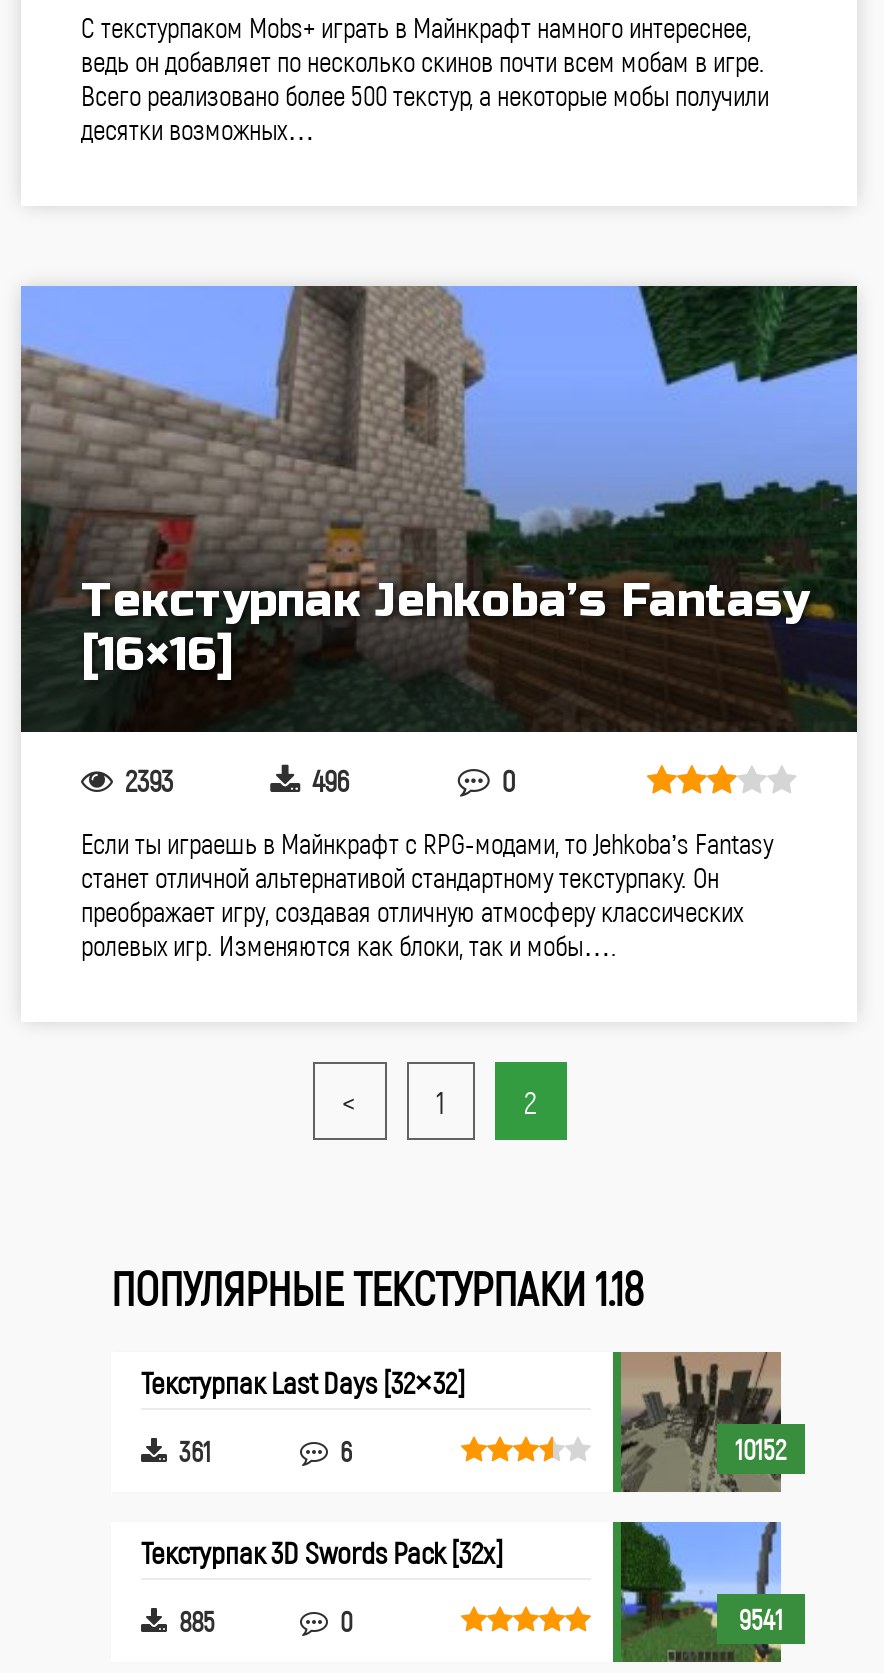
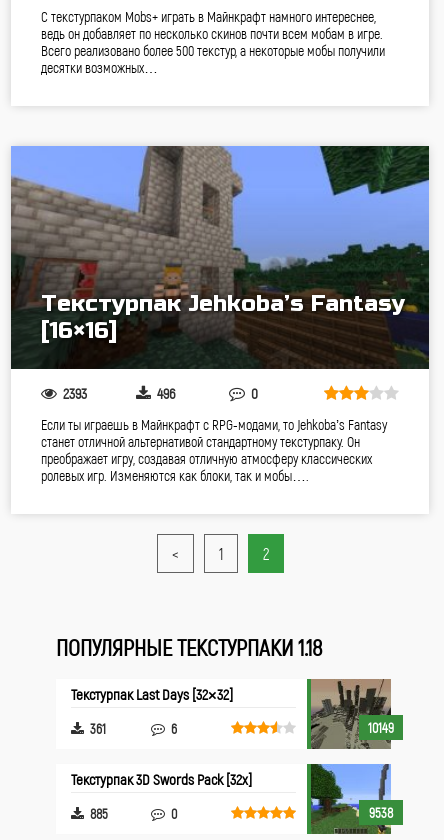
[735,1432,787,1466] 10152 -> [368,719,394,736] 10149
[739,1602,783,1636] 9541 -> [369,804,393,821] 9538

